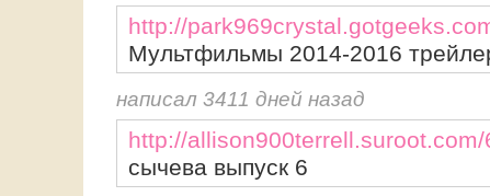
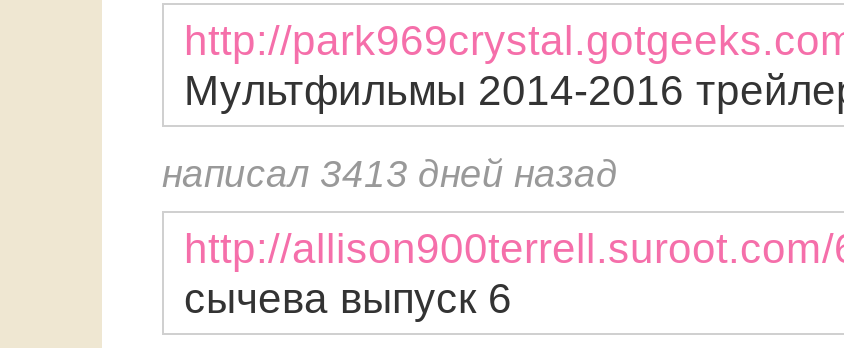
[116,88,365,111] написал 3411 дней назад -> [162,153,618,195] написал 3413 дней назад

